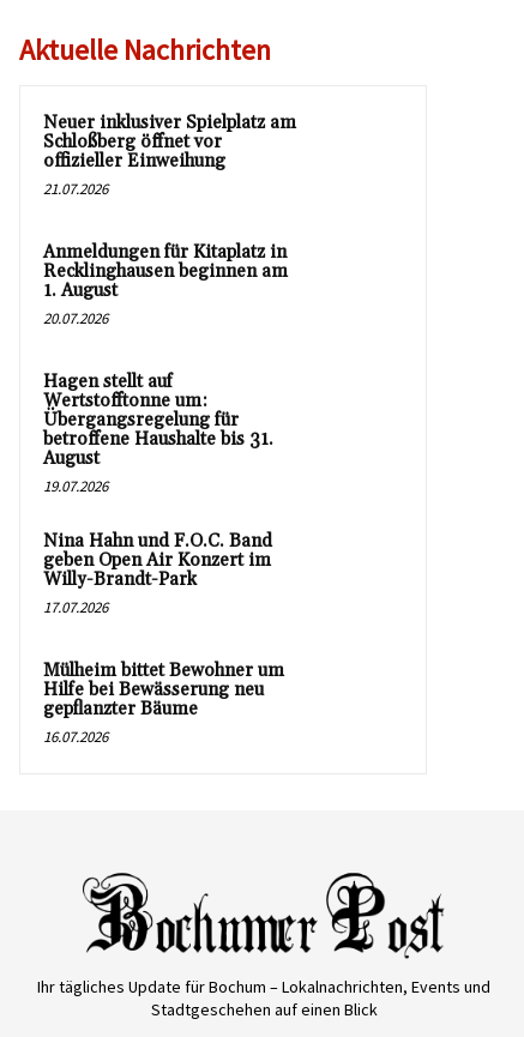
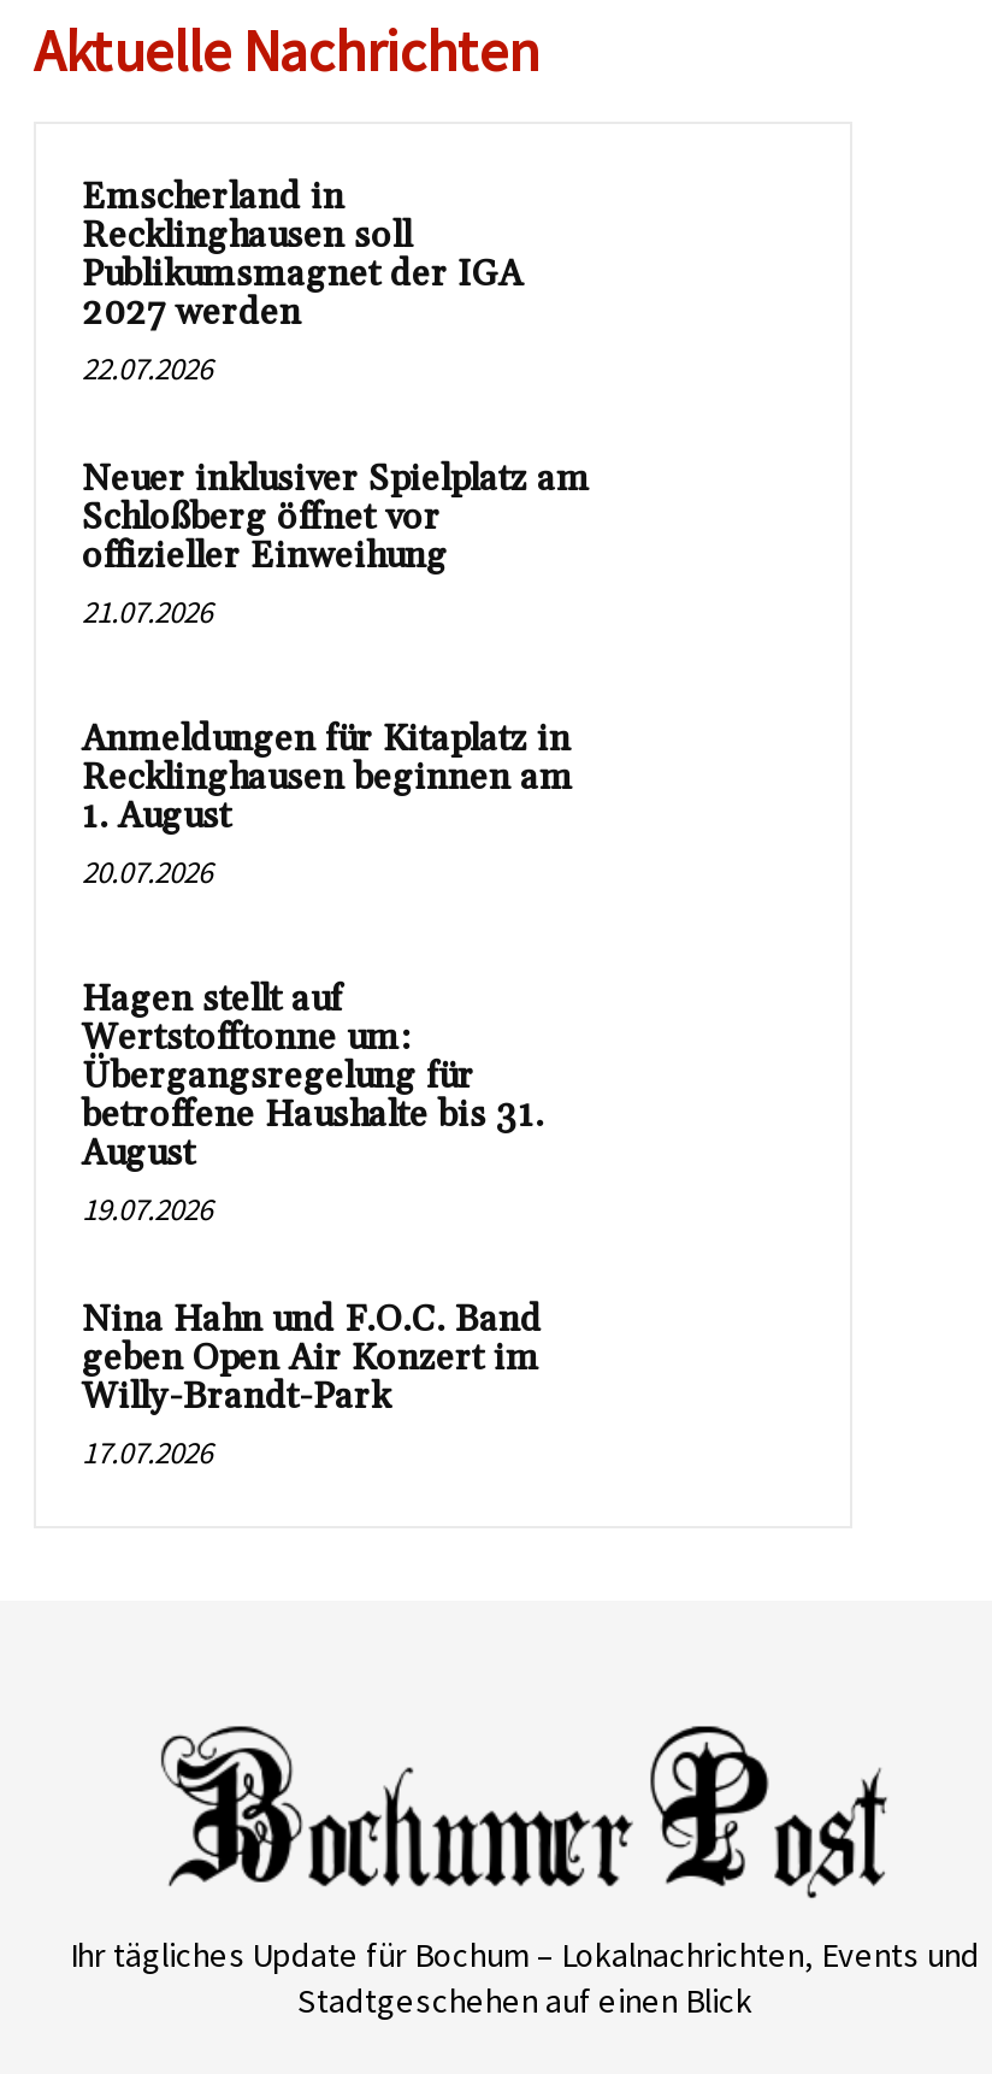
none -> [82,175,522,389] Emscherland in | Recklinghausen soll | Publikumsmagnet der IGA | 2027 werden | 22.07.2026
moved [43,111,296,617] -> [82,456,590,1473]: Neuer inklusiver Spielplatz am | Schloßberg öffnet vor | offizieller Einweihung | ... | Willy-Brandt-Park | 17.07.2026
[43,659,284,747] Mülheim bittet Bewohner um | Hilfe bei Bewässerung neu | gepflanzter Bäume | 16.07.2026 -> none

